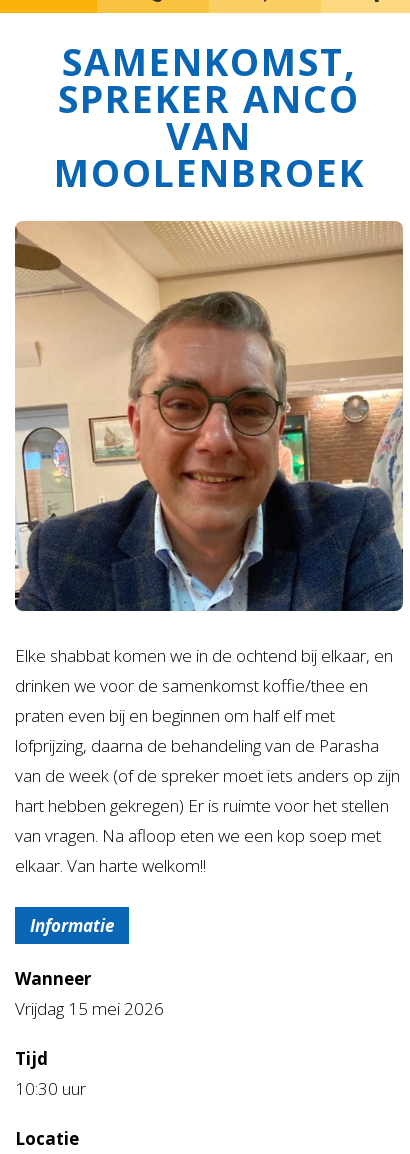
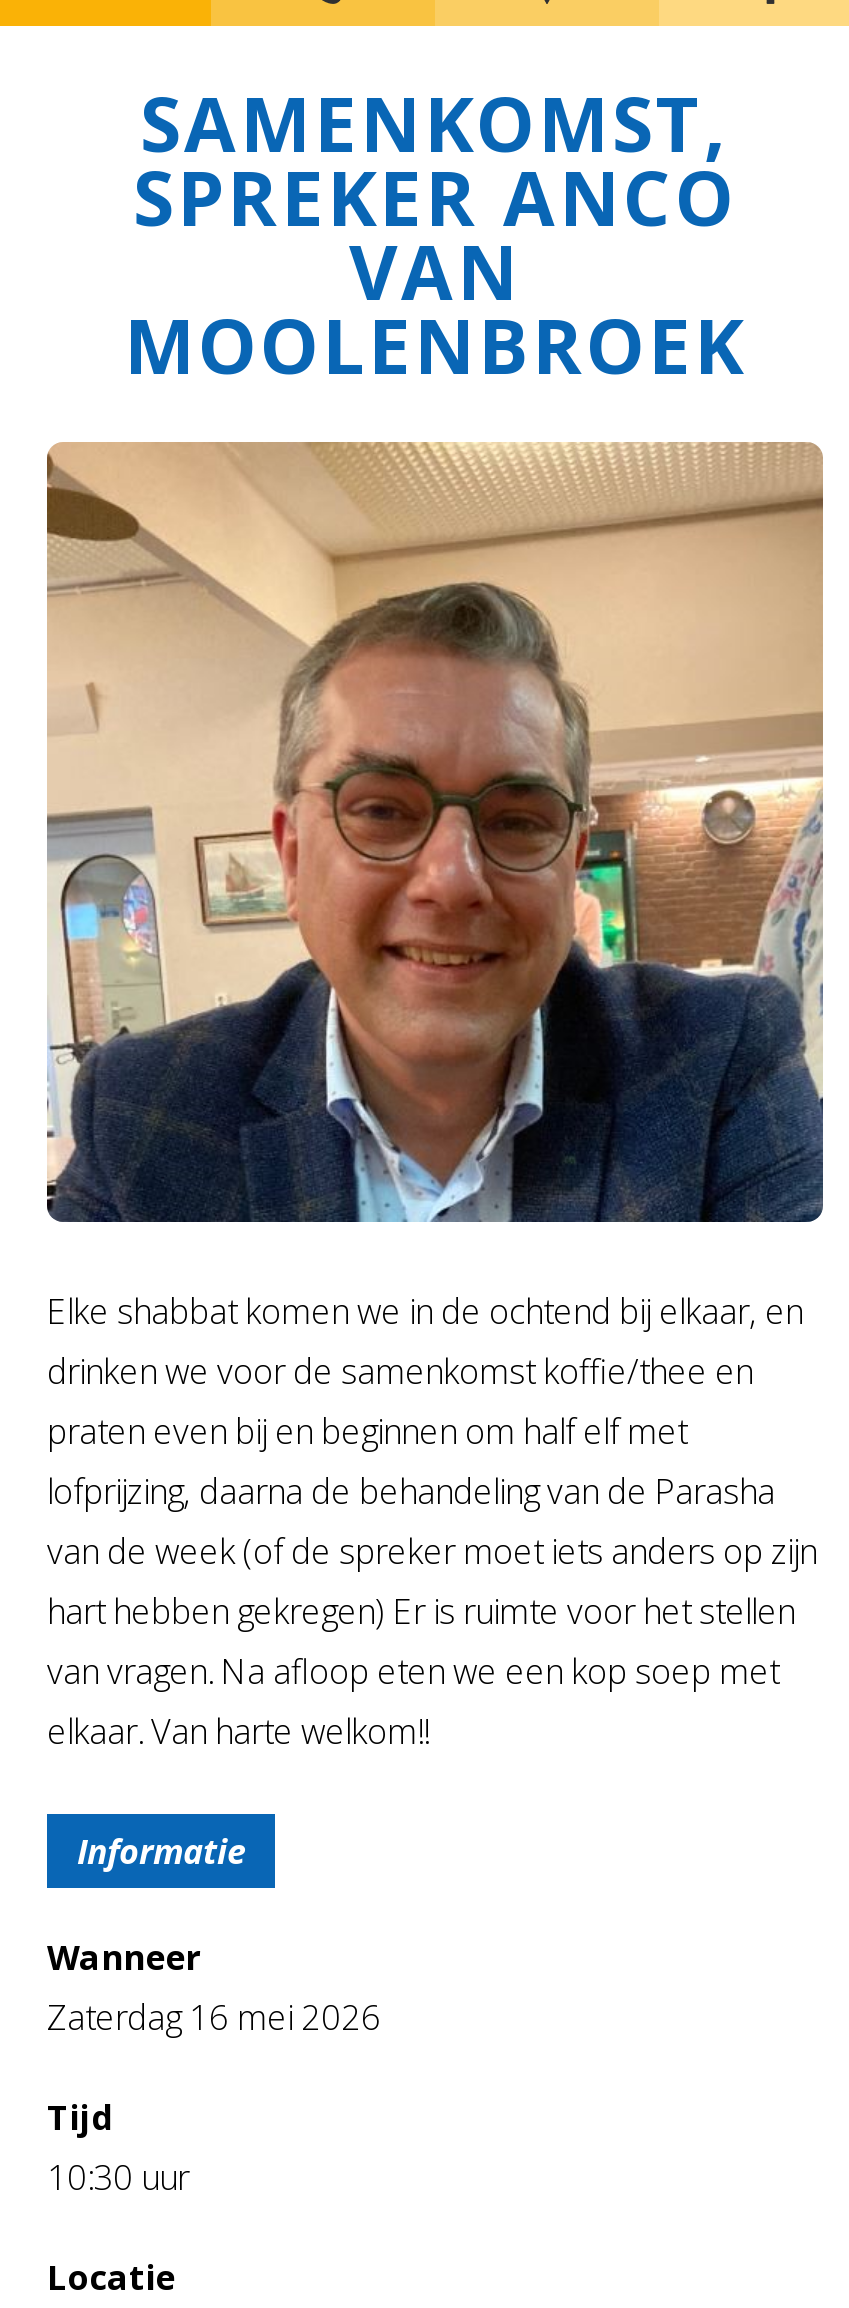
[15,996,164,1019] Vrijdag 15 mei 2026 -> [47,1993,381,2039] Zaterdag 16 mei 2026

